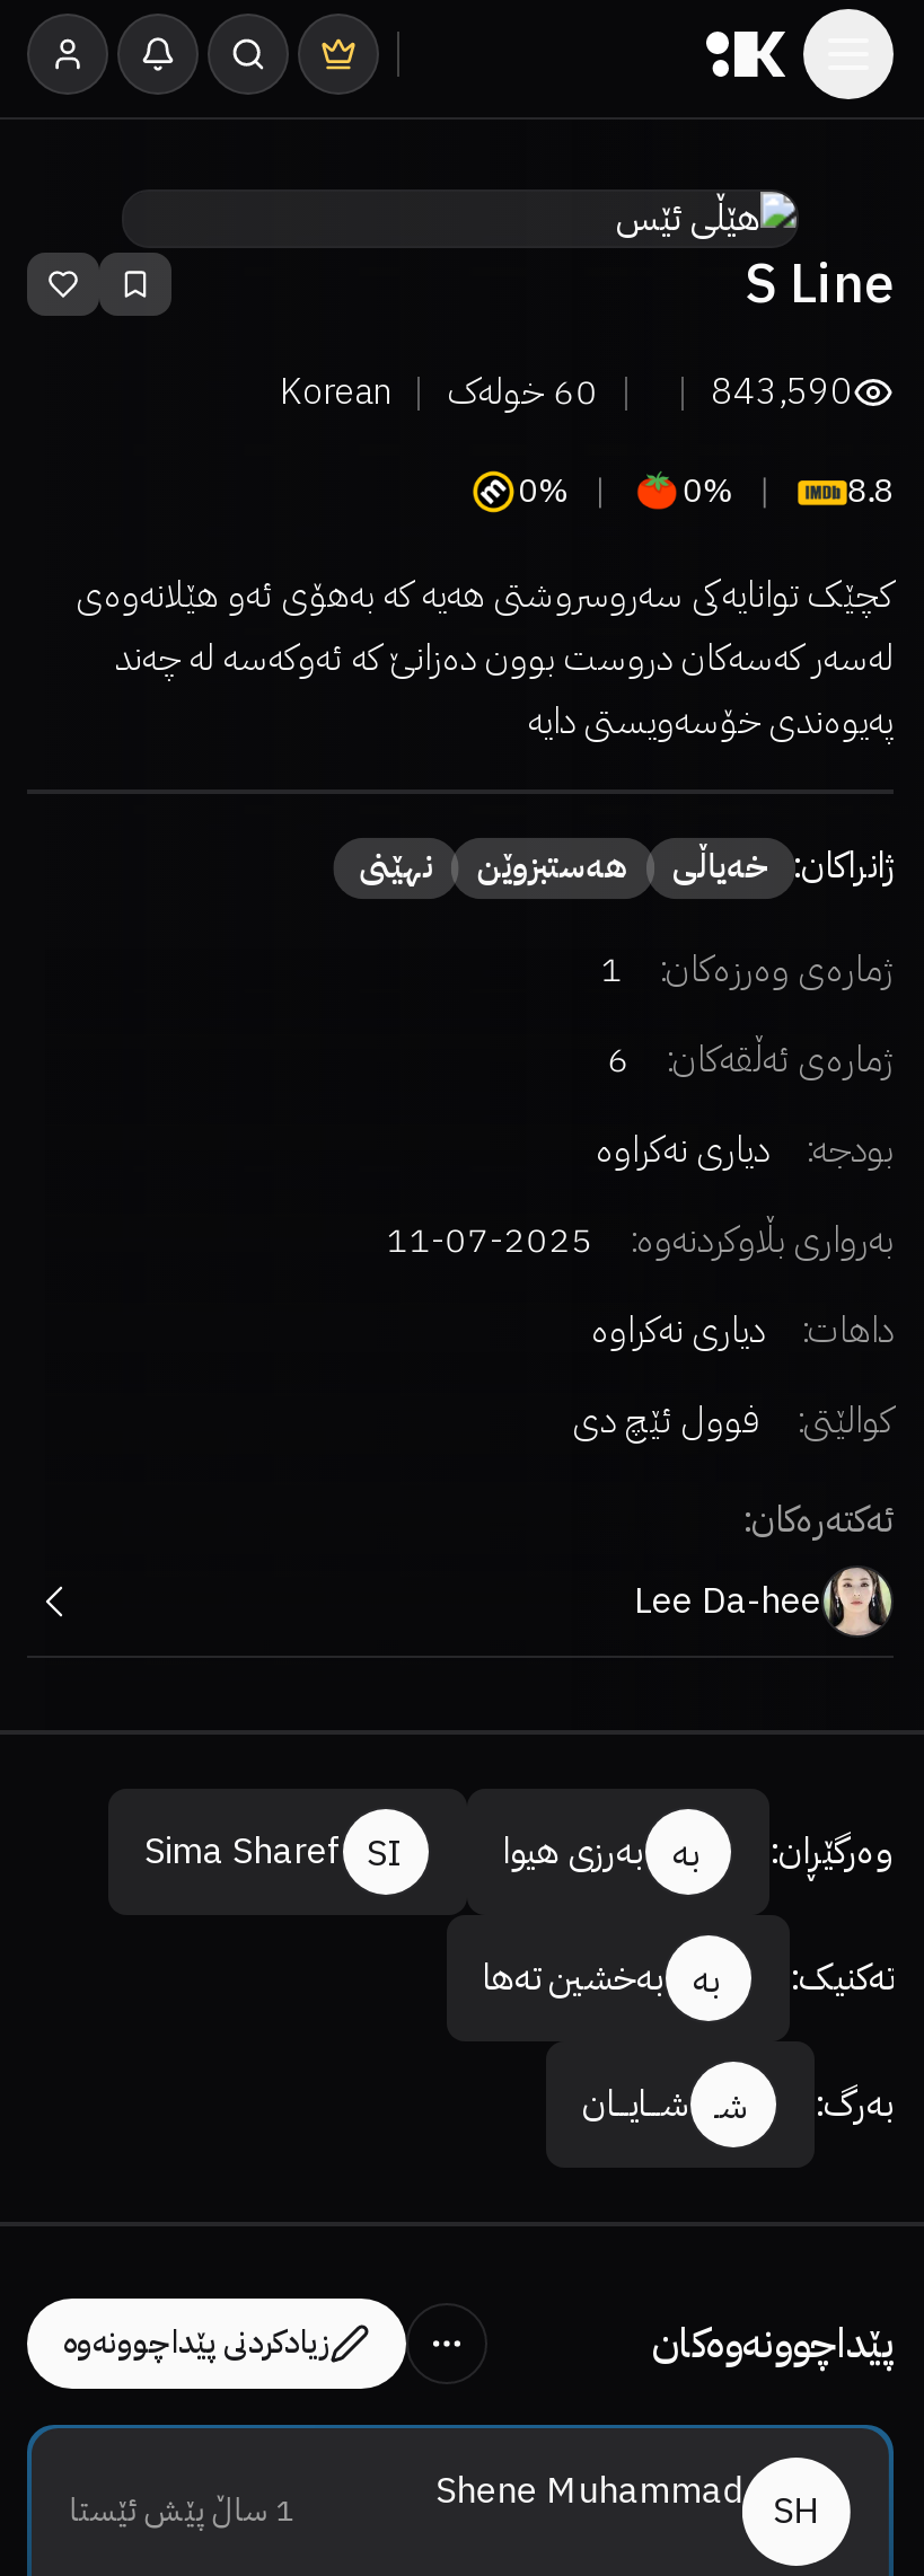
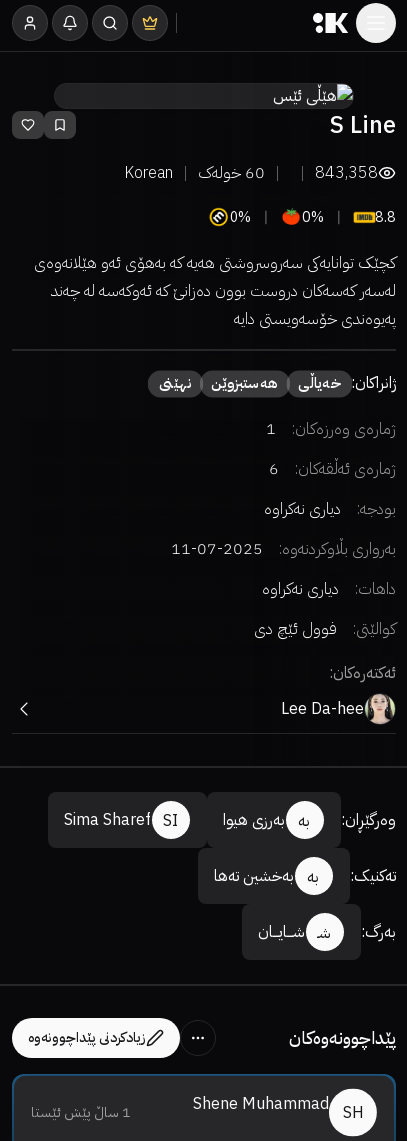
[711,365,853,420] 843,590 -> [315,161,378,185] 843,358

